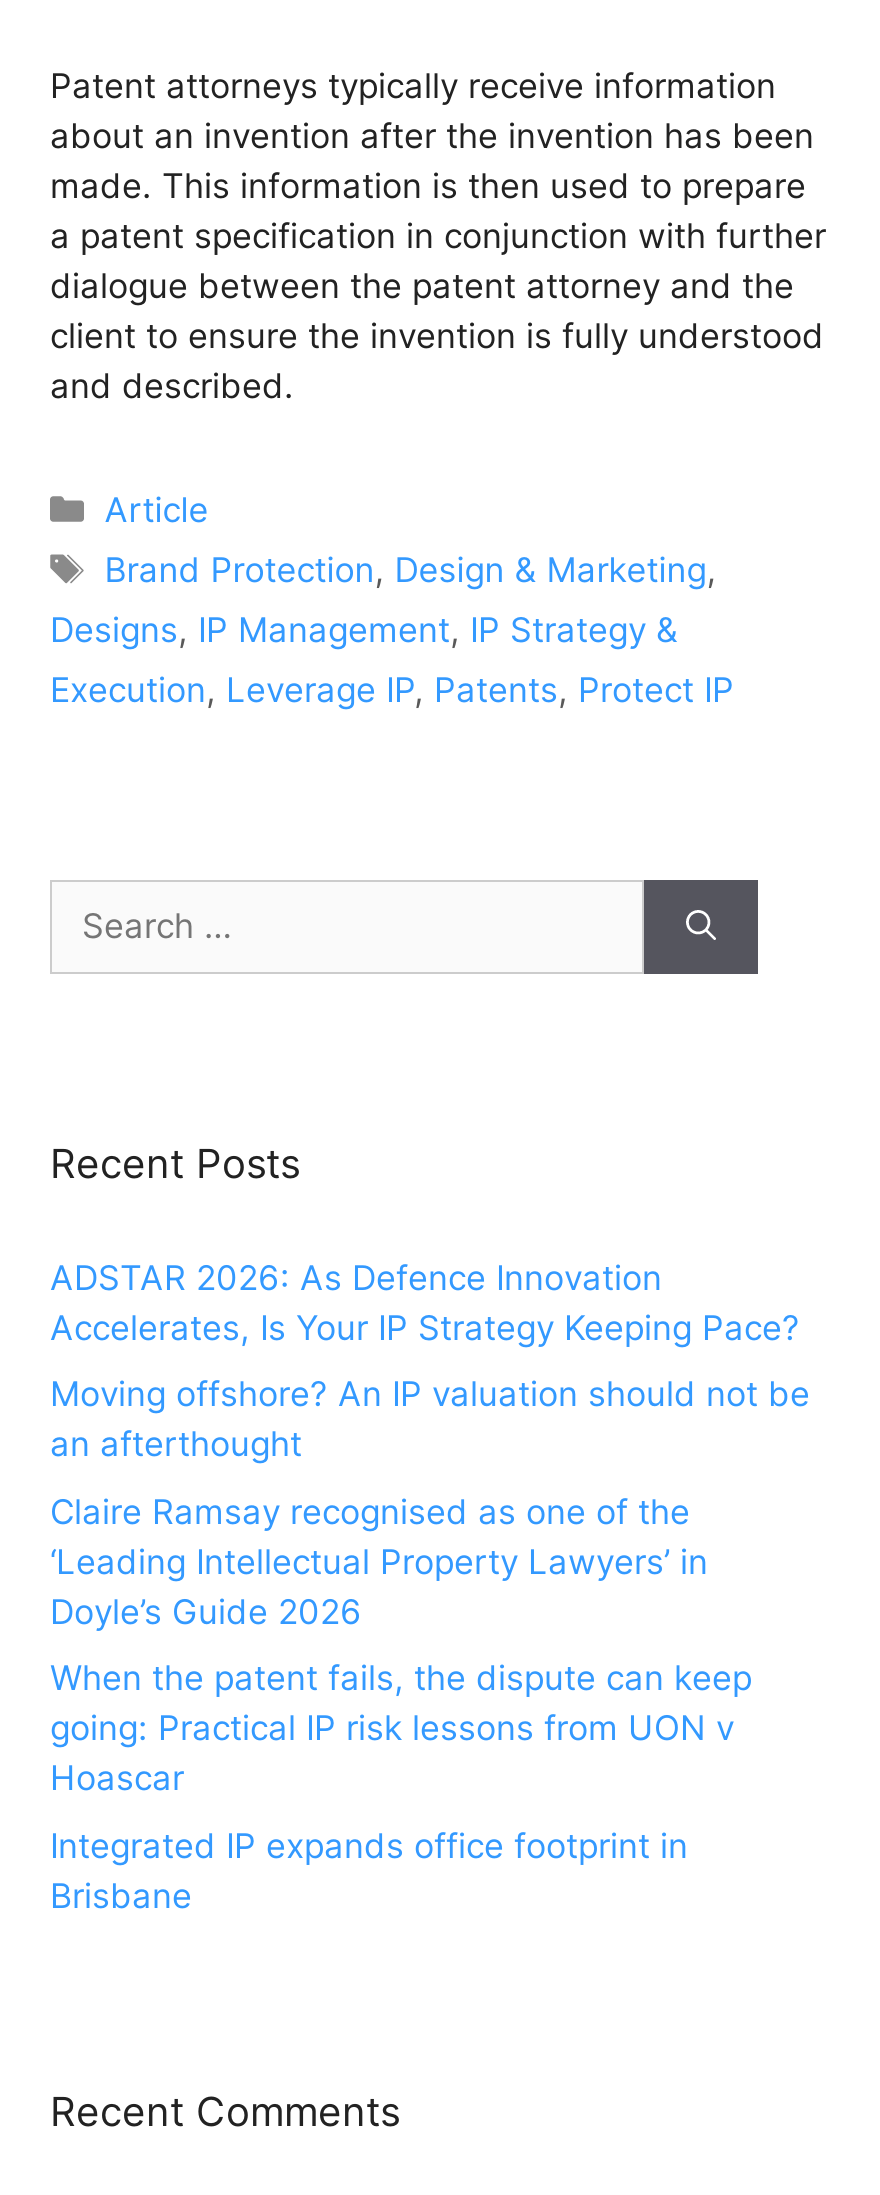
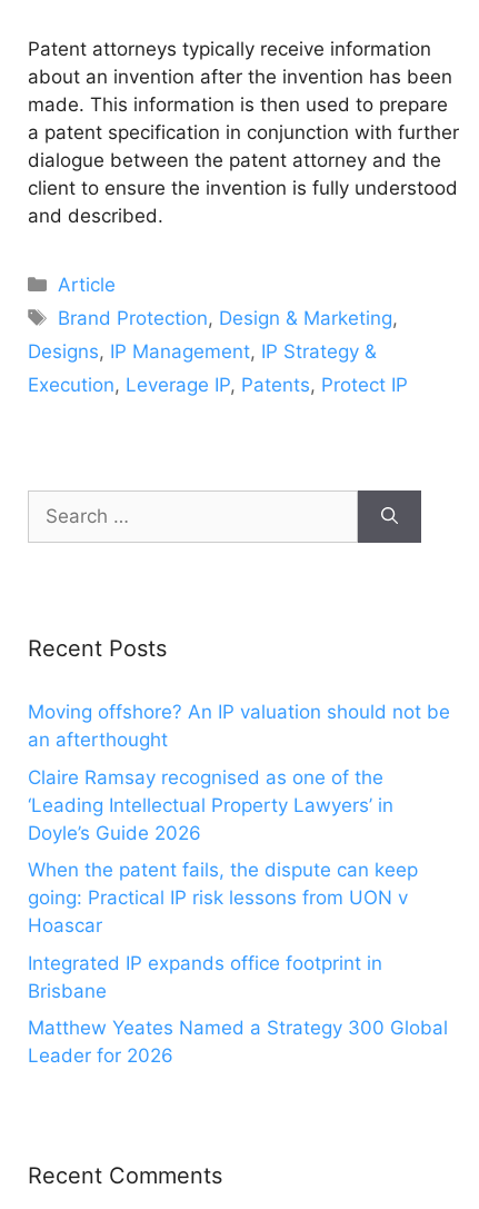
[50,1258,800,1348] ADSTAR 2026: As Defence Innovation | Accelerates, Is Your IP Strategy Keeping Pace? -> none
moved [50,1375,810,1916] -> [28,701,450,1002]: Moving offshore? An IP valuation should not be | an afterthought | Claire Ramsay recognised as one of the | ... | Integrated IP expands office footprint in | Brisbane
none -> [28,1017,448,1067] Matthew Yeates Named a Strategy 300 Global | Leader for 2026

